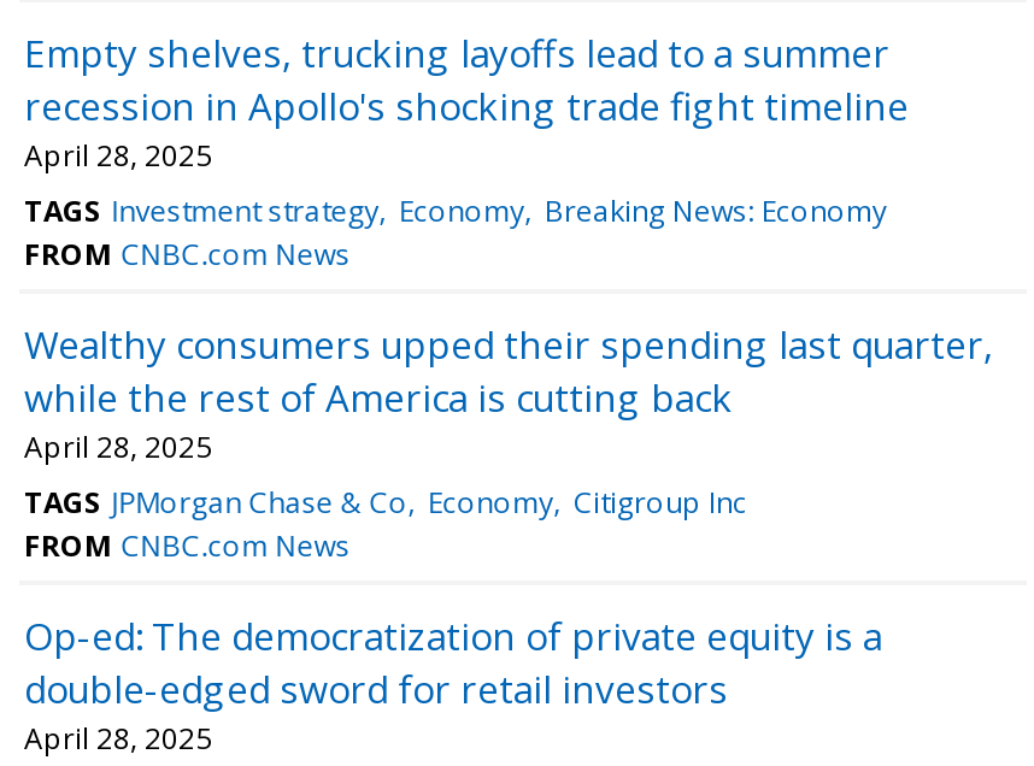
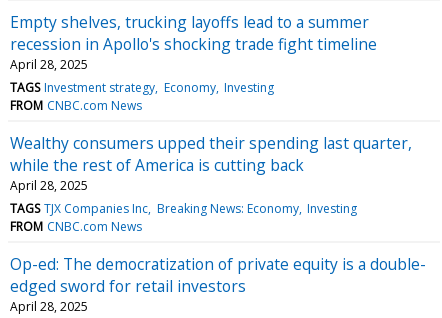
[24,190,887,231] TAGS Investment strategy Economy Breaking News: Economy -> [10,79,274,96] TAGS Investment strategy Economy Investing
[24,482,747,522] TAGS JPMorgan Chase & Co Economy Citigroup Inc -> [10,200,357,217] TAGS TJX Companies Inc Breaking News: Economy Investing

